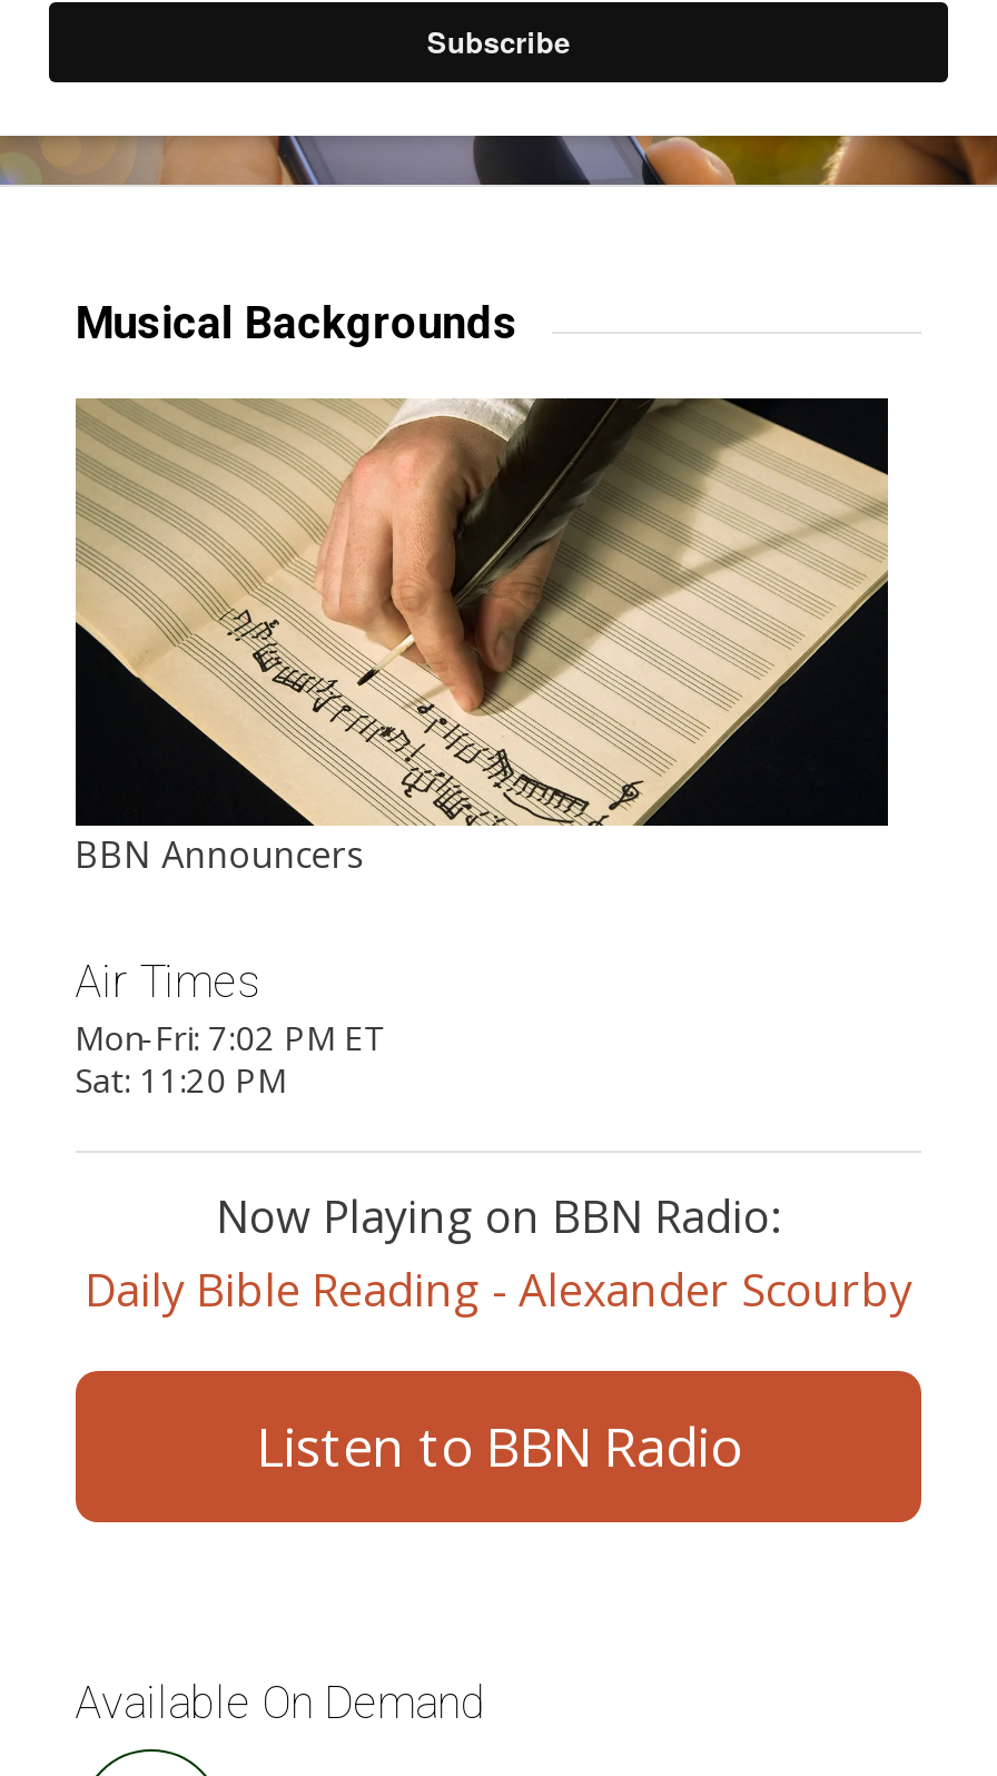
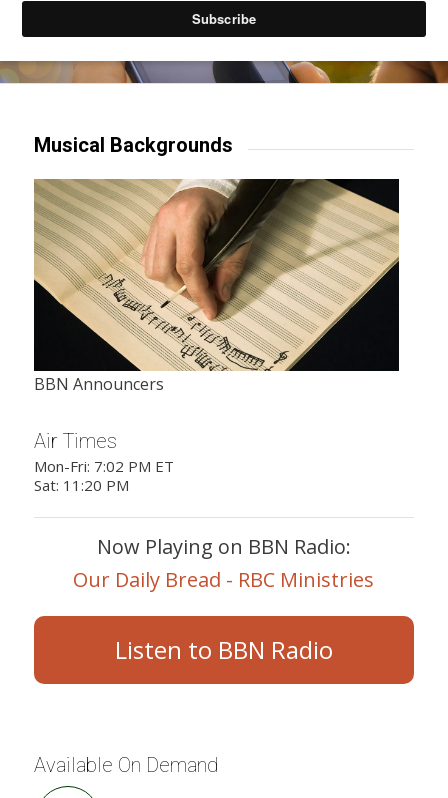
[85,1259,912,1319] Daily Bible Reading - Alexander Scourby -> [73,566,374,593] Our Daily Bread - RBC Ministries

